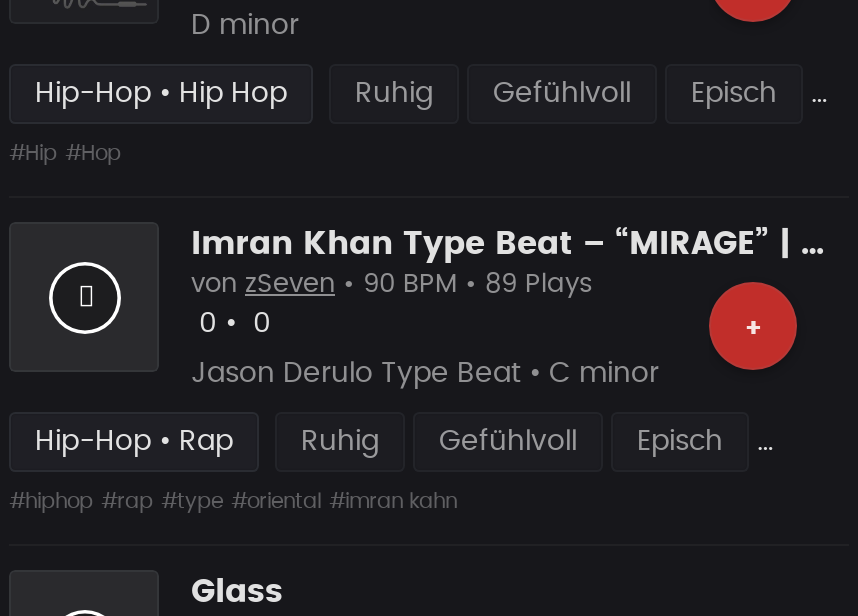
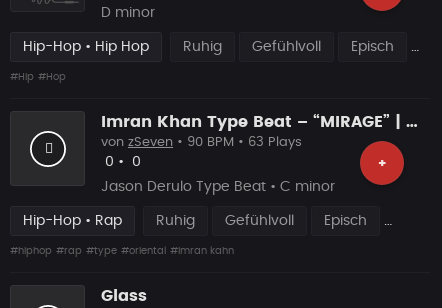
[191,272,593,298] von zSeven • 90 BPM • 89 Plays -> [101,136,302,149] von zSeven • 90 BPM • 63 Plays

